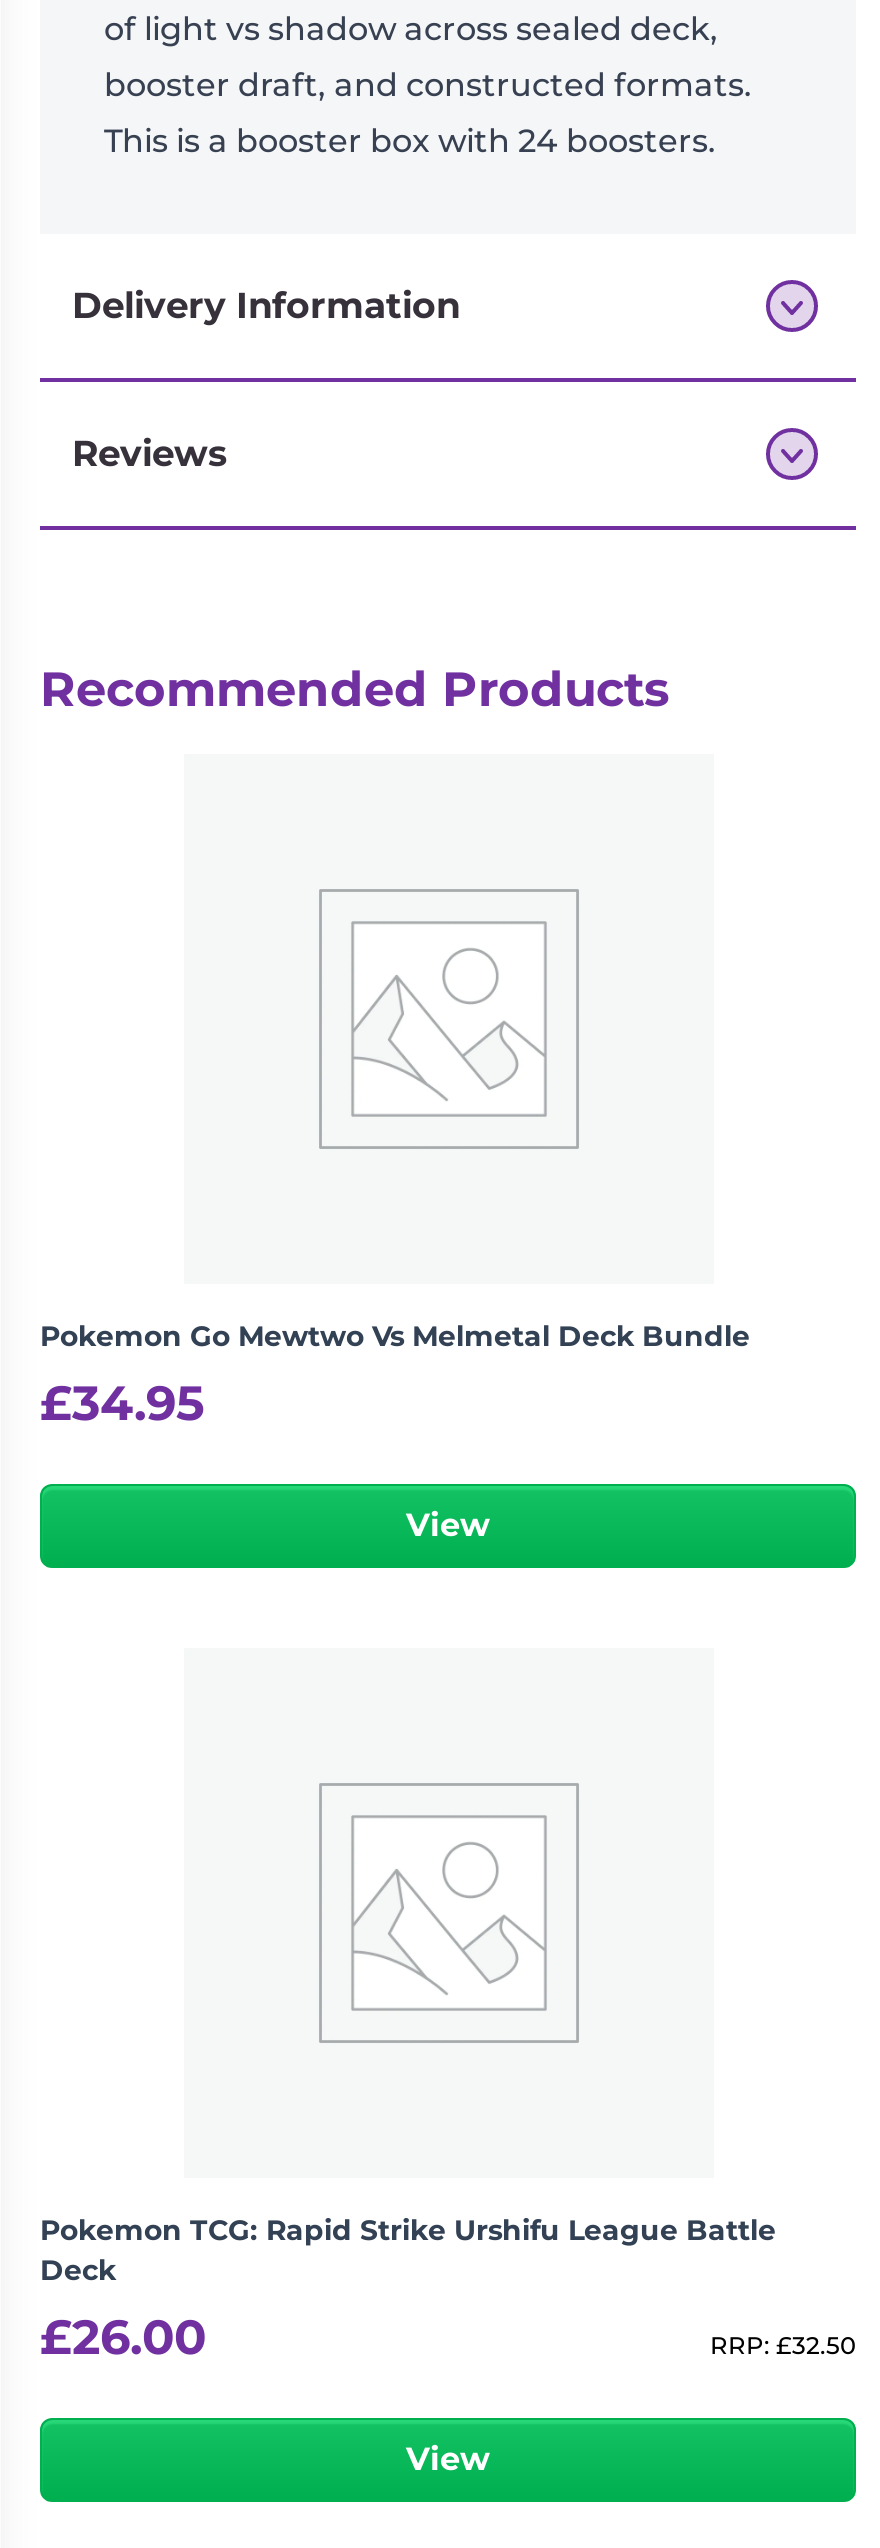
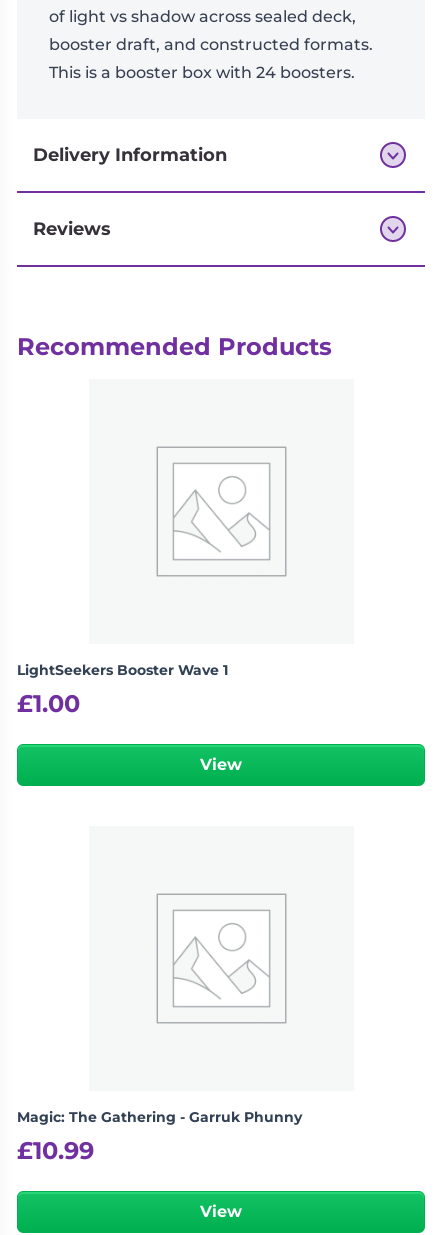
[40,1318,750,1432] Pokemon Go Mewtwo Vs Melmetal Deck Bundle | £34.95 -> [17,661,228,718] LightSeekers Booster Wave 1 | £1.00
[40,2212,856,2366] Pokemon TCG: Rapid Strike Urshifu League Battle | Deck | £26.00 | RRP: £32.50 -> [17,1108,302,1165] Magic: The Gathering - Garruk Phunny | £10.99

